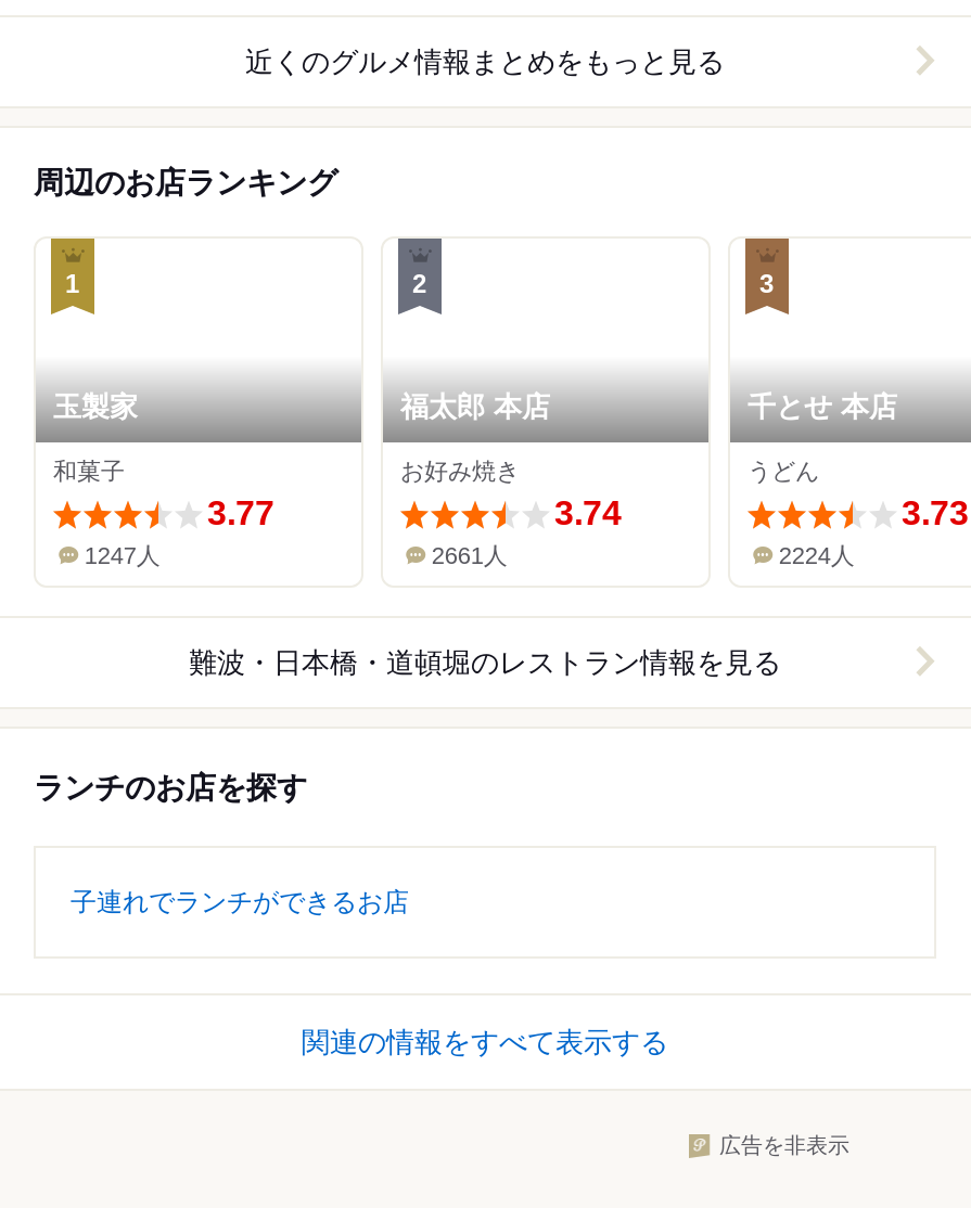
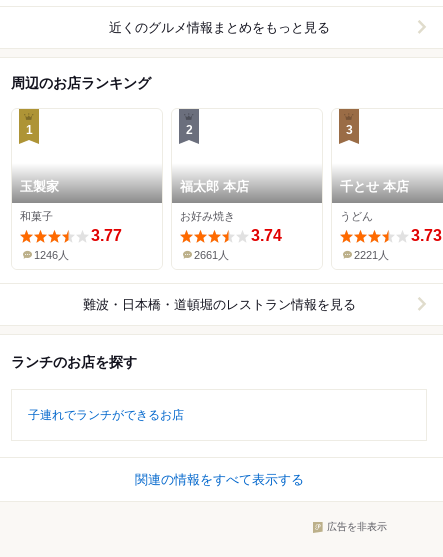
[84,542,160,568] 1247人 -> [34,249,69,261] 1246人
[779,542,855,568] 2224人 -> [354,249,389,261] 2221人

